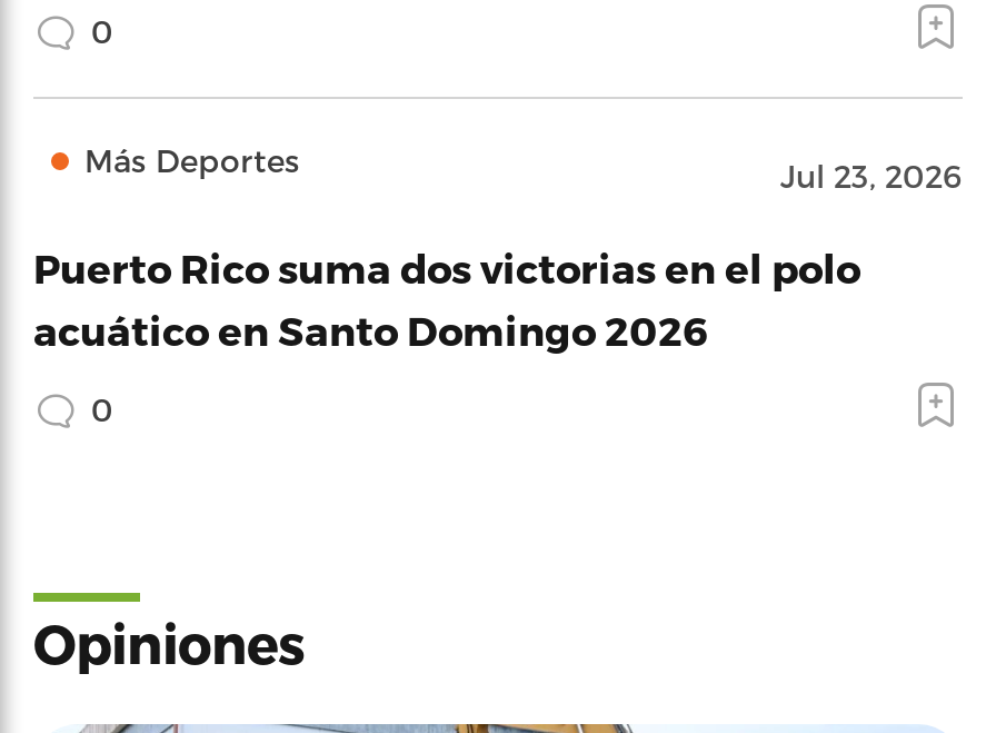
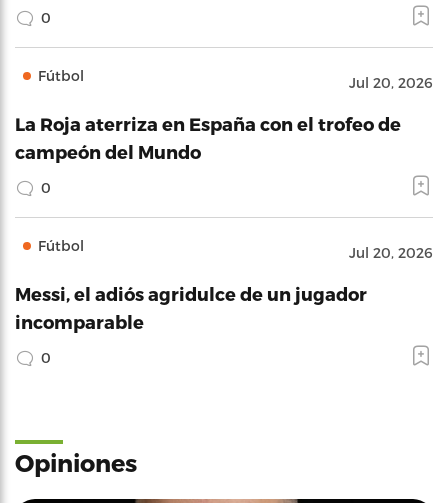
[33,141,963,353] Más Deportes | Jul 23, 2026 | Puerto Rico suma dos victorias en el polo | acuático en Santo Domingo 2026 -> [15,67,433,332] Fútbol | Jul 20, 2026 | La Roja aterriza en España con el trofeo de | campeón del Mundo | 0 | Fútbol | Jul 20, 2026 | Messi, el adiós agridulce de un jugador | incomparable

